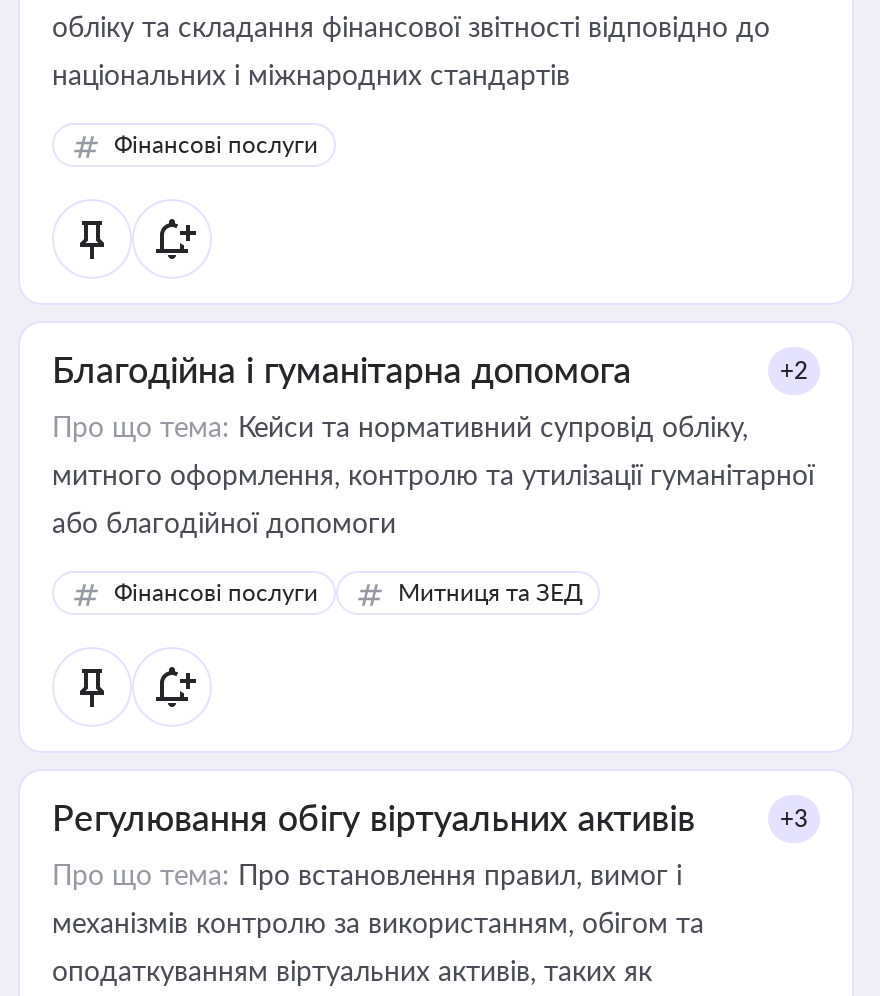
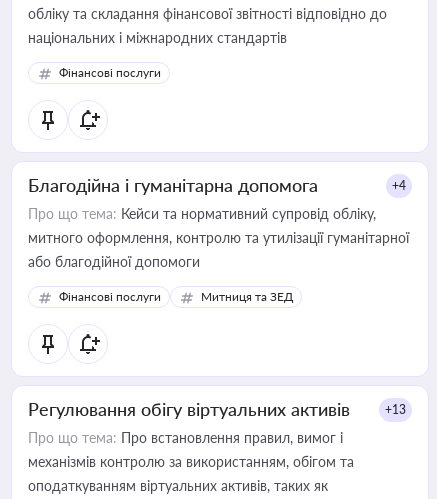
[780,355,808,385] +2 -> [392,178,406,193] +4
[780,803,808,833] +3 -> [385,402,406,417] +13

